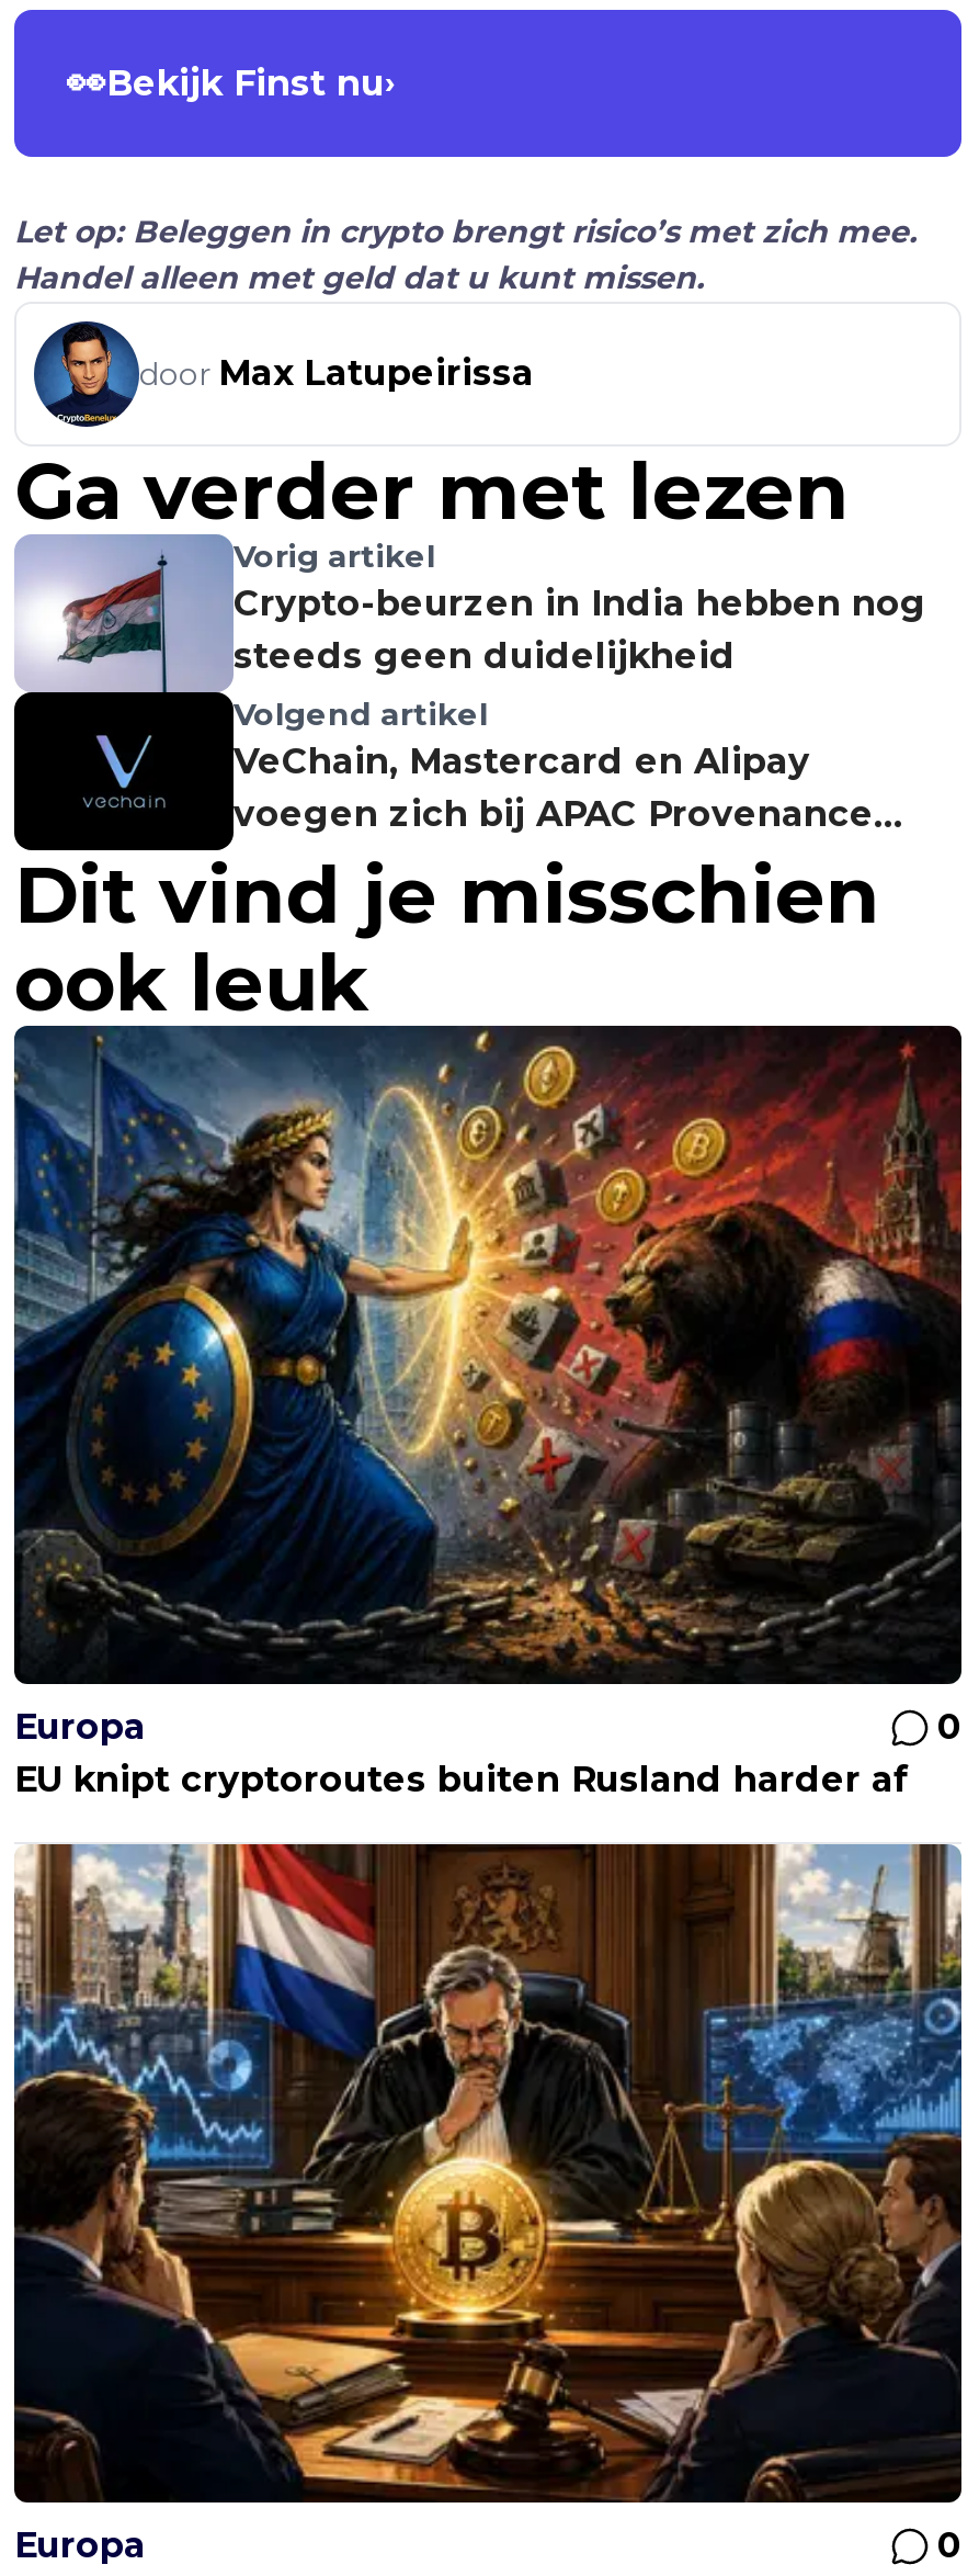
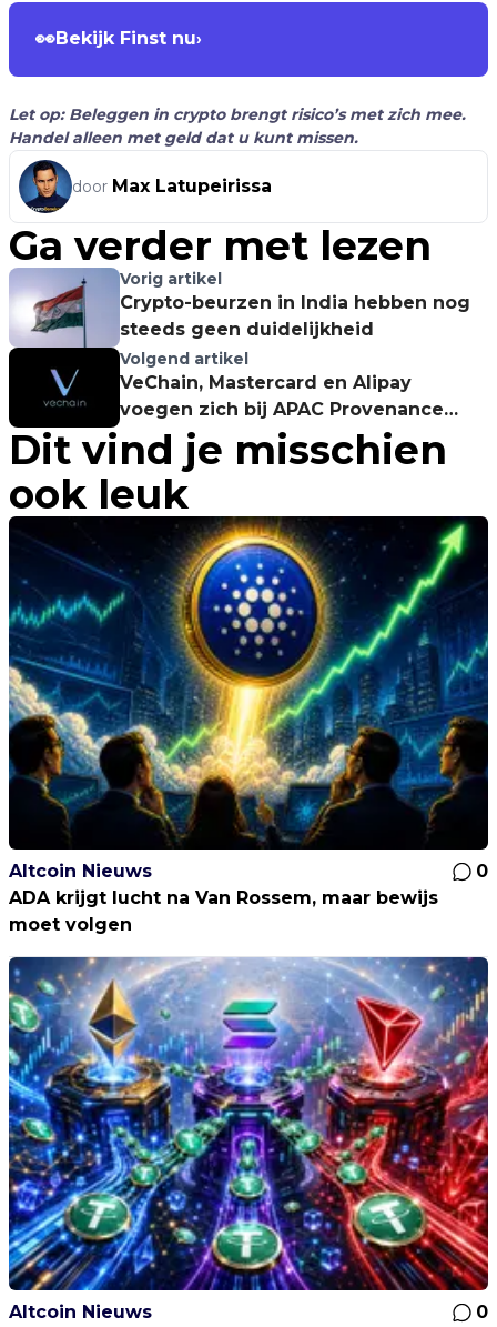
[12,1025,964,1749] [image] | Europa -> [8,515,489,882] [image] | Altcoin Nieuws
[14,1760,909,1801] EU knipt cryptoroutes buiten Rusland harder af -> [9,887,438,935] ADA krijgt lucht na Van Rossem, maar bewijs | moet volgen
[12,1841,964,2567] [image] | Europa -> [8,956,489,1322] [image] | Altcoin Nieuws

